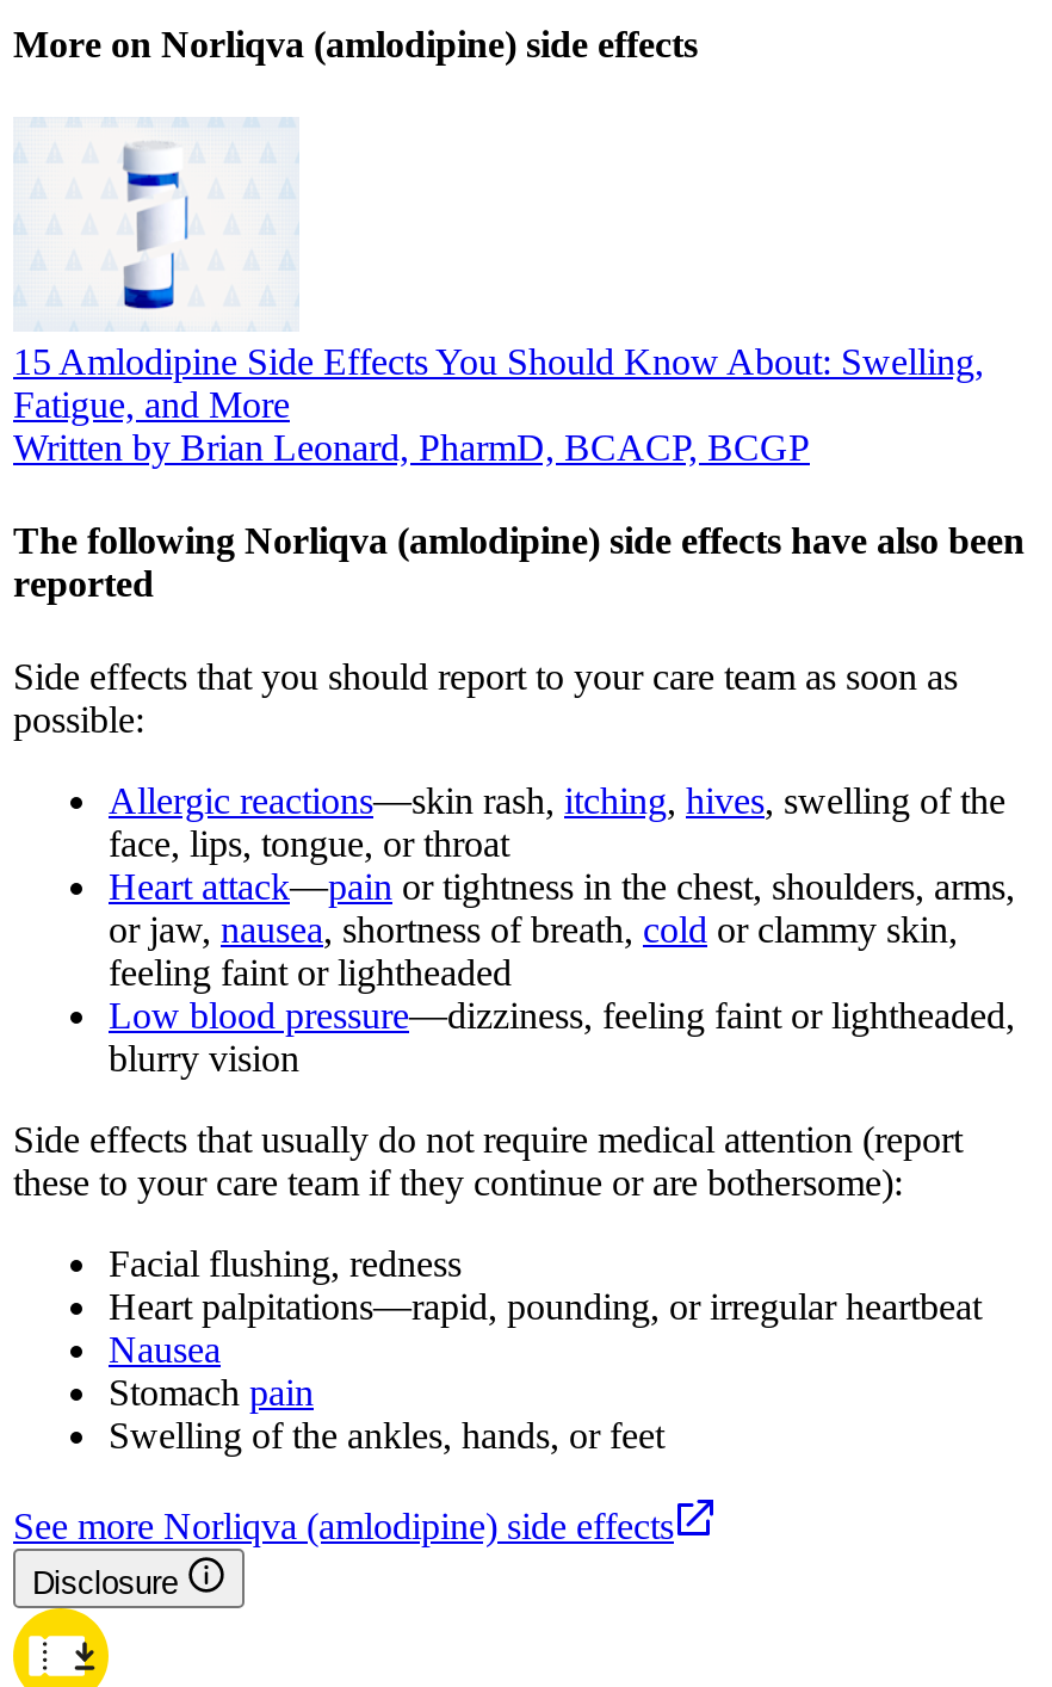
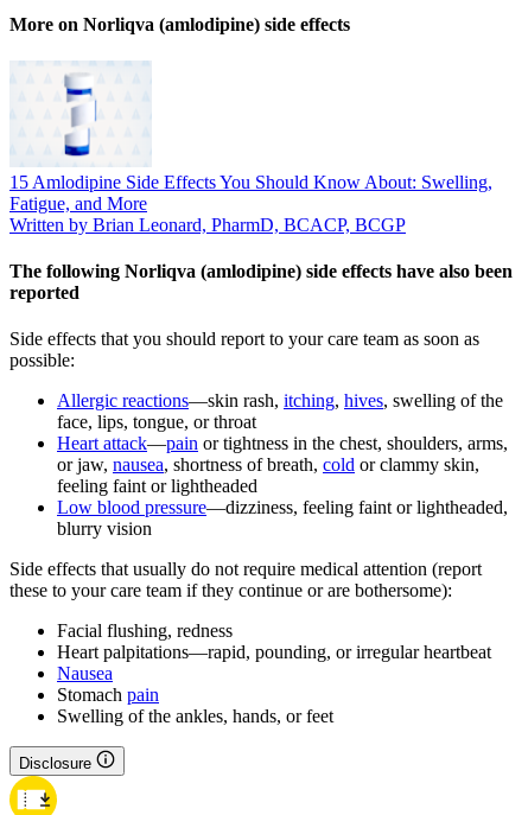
[13,1507,674,1547] See more Norliqva (amlodipine) side effects -> none

